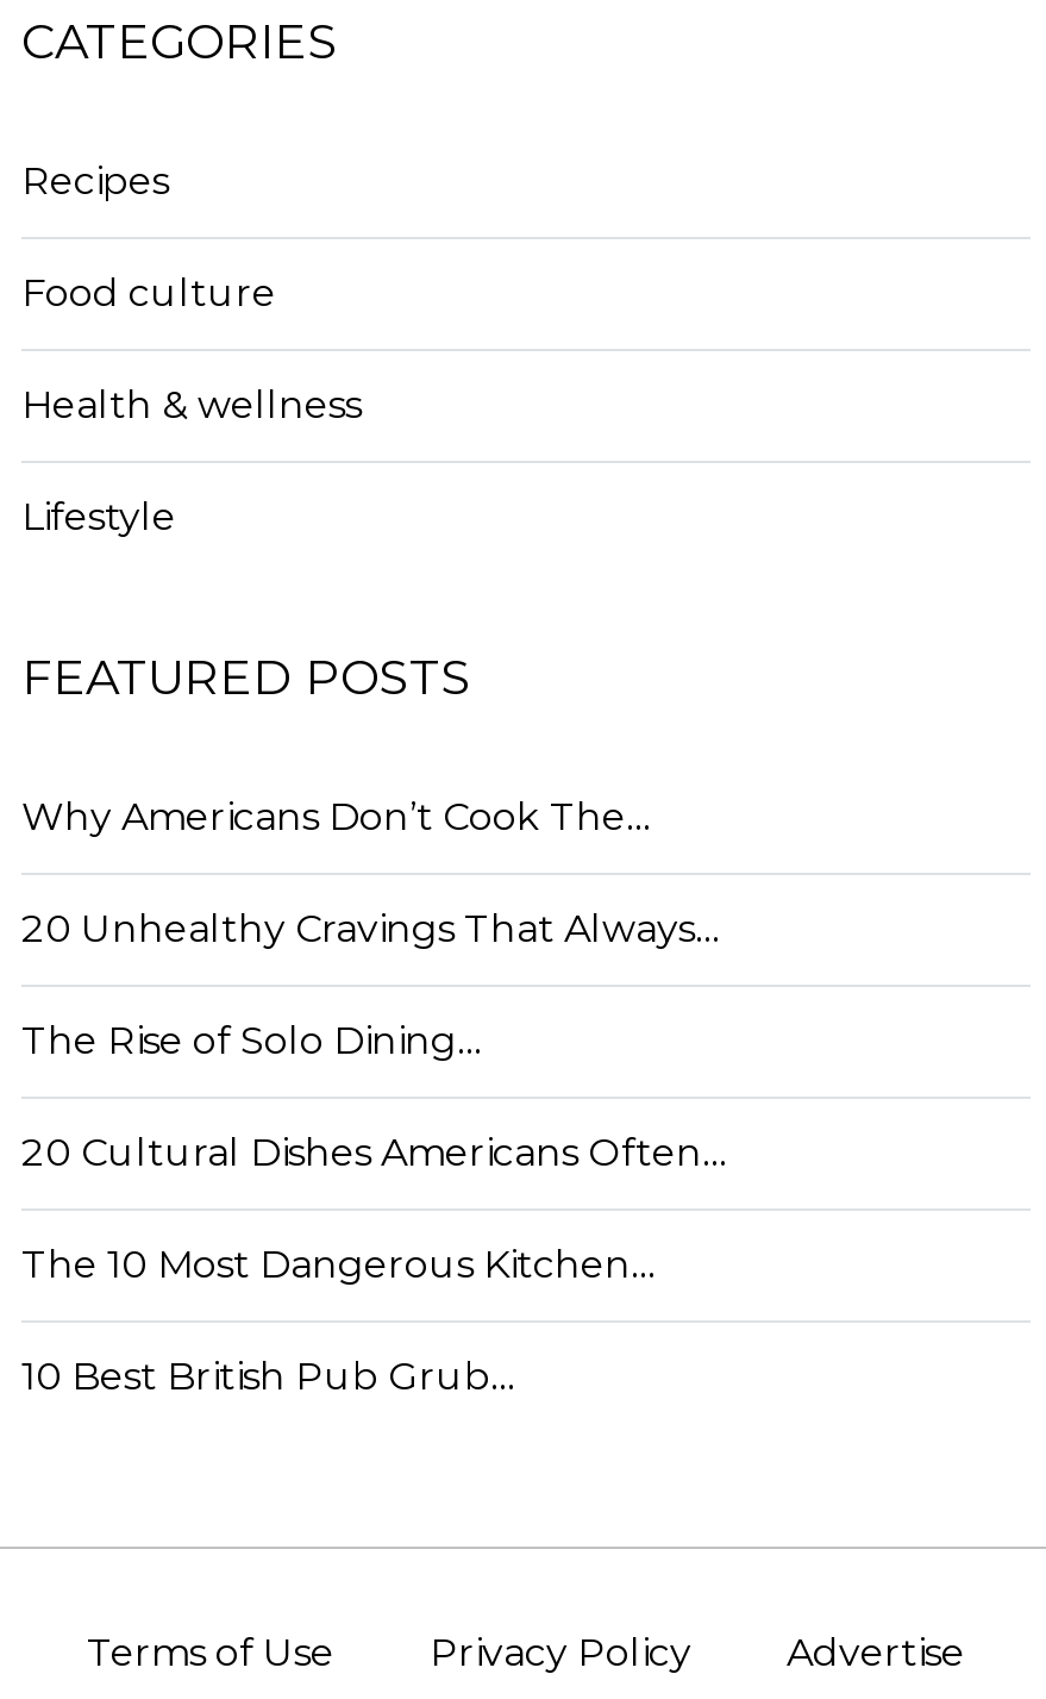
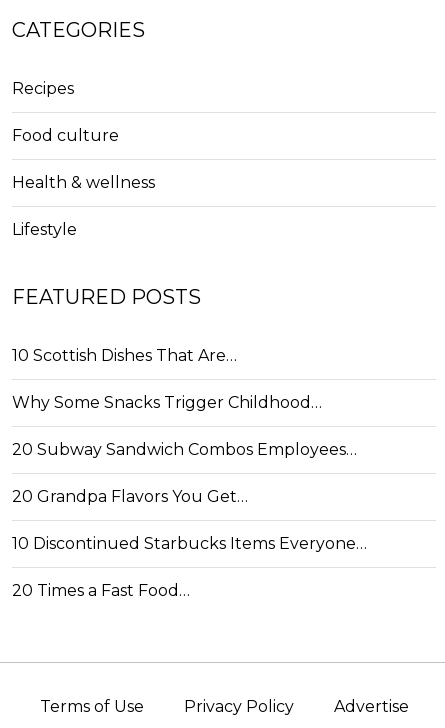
[21,794,652,839] Why Americans Don’t Cook The… -> [12,346,237,365] 10 Scottish Dishes That Are…
[21,906,721,951] 20 Unhealthy Cravings That Always… -> [12,393,322,412] Why Some Snacks Trigger Childhood…
[21,1018,483,1063] The Rise of Solo Dining… -> [12,440,357,459] 20 Subway Sandwich Combos Employees…
[21,1130,728,1175] 20 Cultural Dishes Americans Often… -> [12,487,248,506] 20 Grandpa Flavors You Get…
[21,1242,657,1287] The 10 Most Dangerous Kitchen… -> [12,534,367,553] 10 Discontinued Starbucks Items Everyone…
[21,1354,516,1399] 10 Best British Pub Grub… -> [12,581,190,600] 20 Times a Fast Food…

